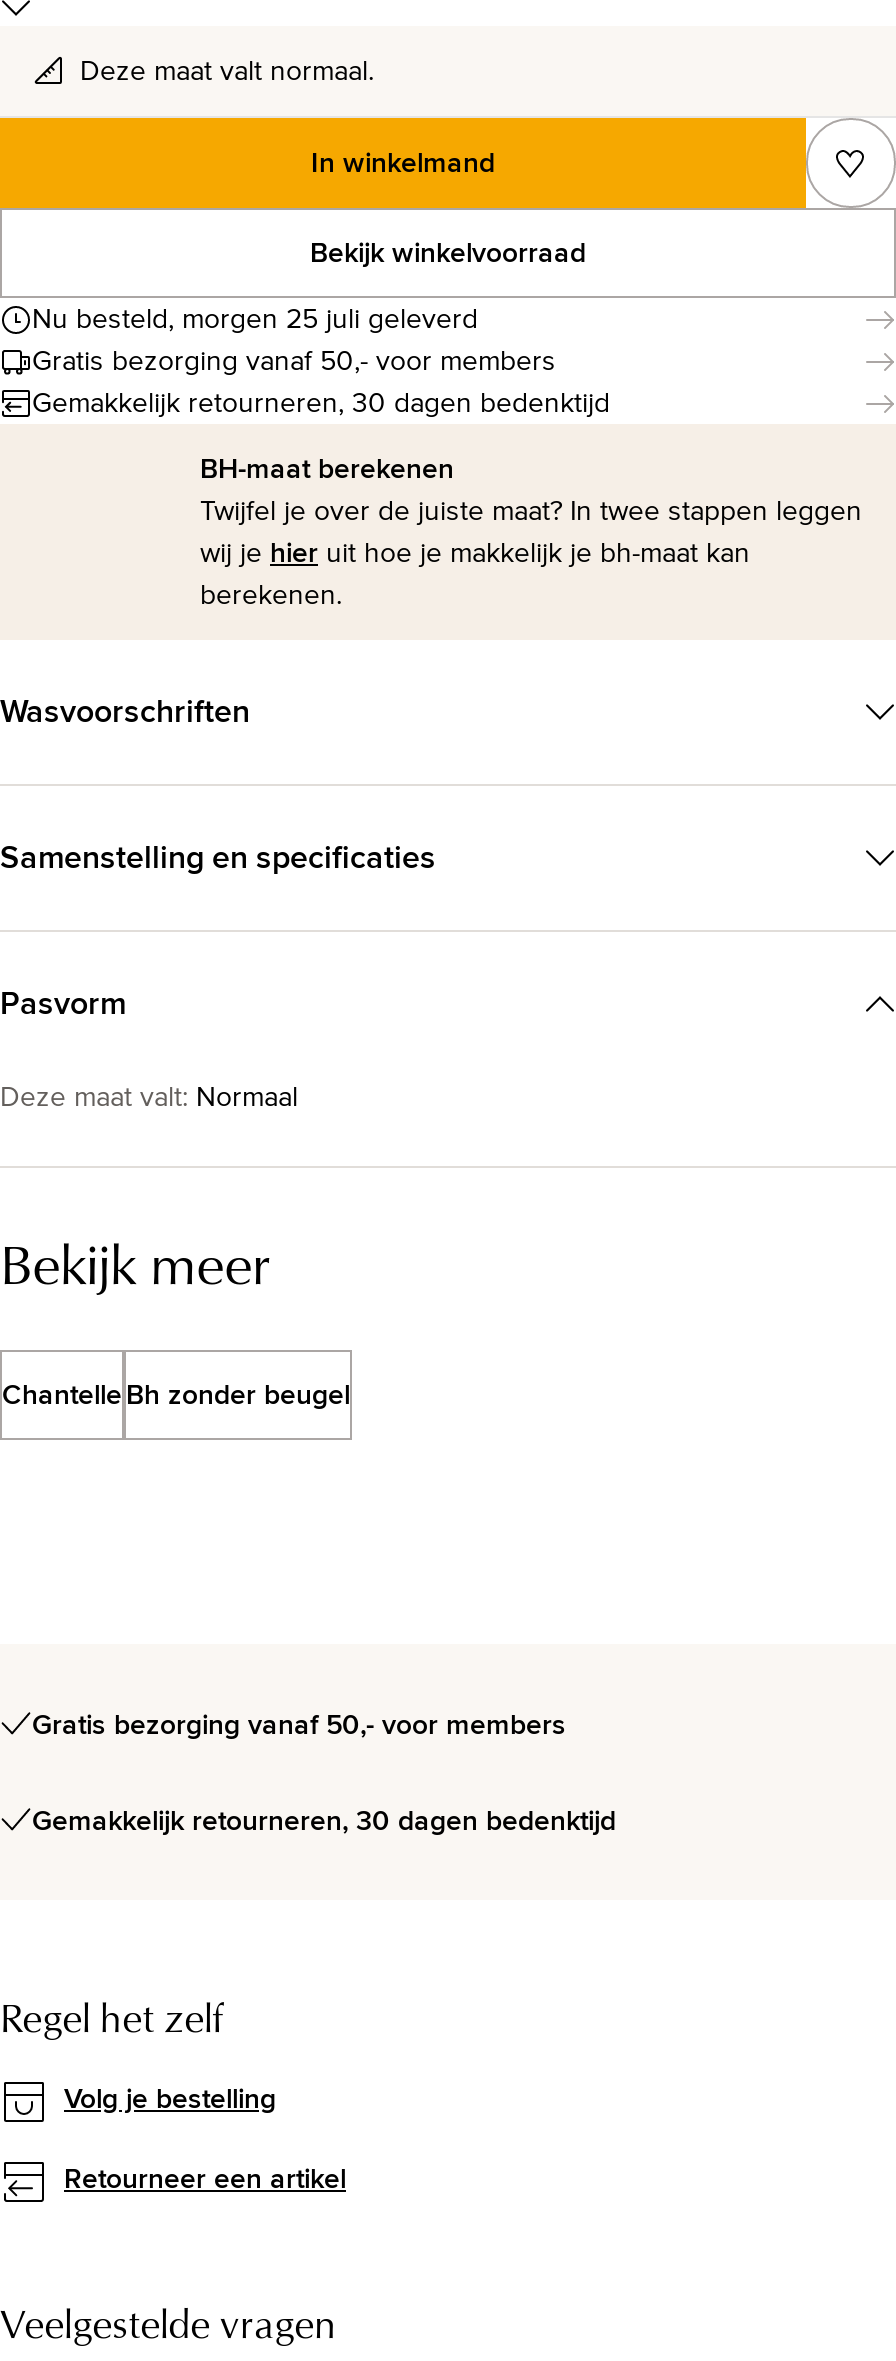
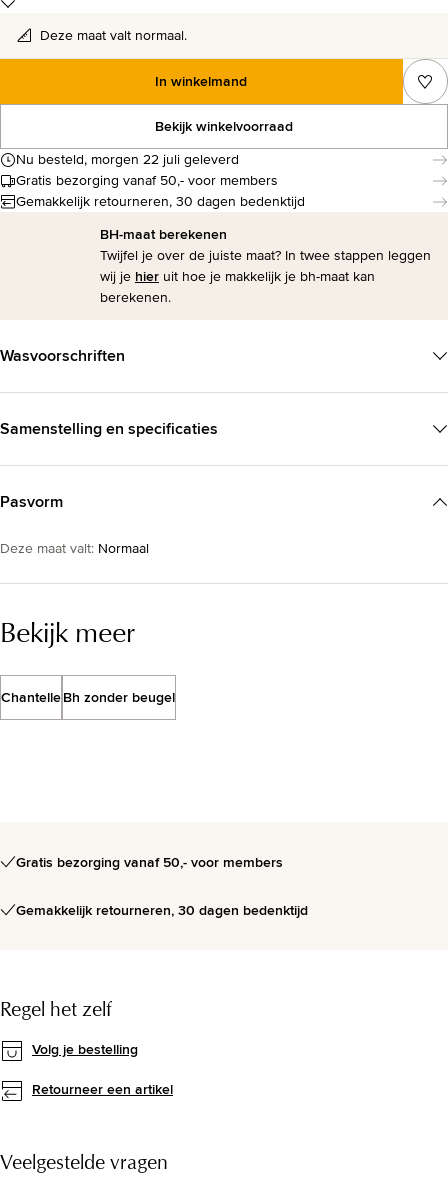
[32,302,478,334] Nu besteld, morgen 25 juli geleverd -> [16,151,239,167] Nu besteld, morgen 22 juli geleverd

